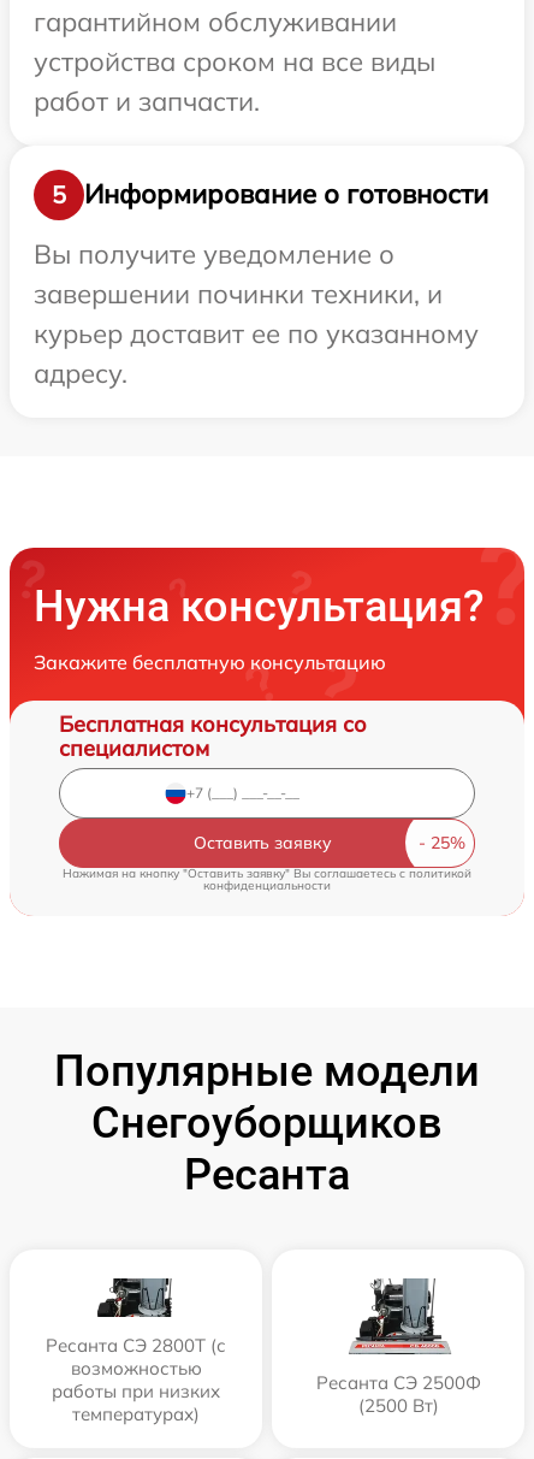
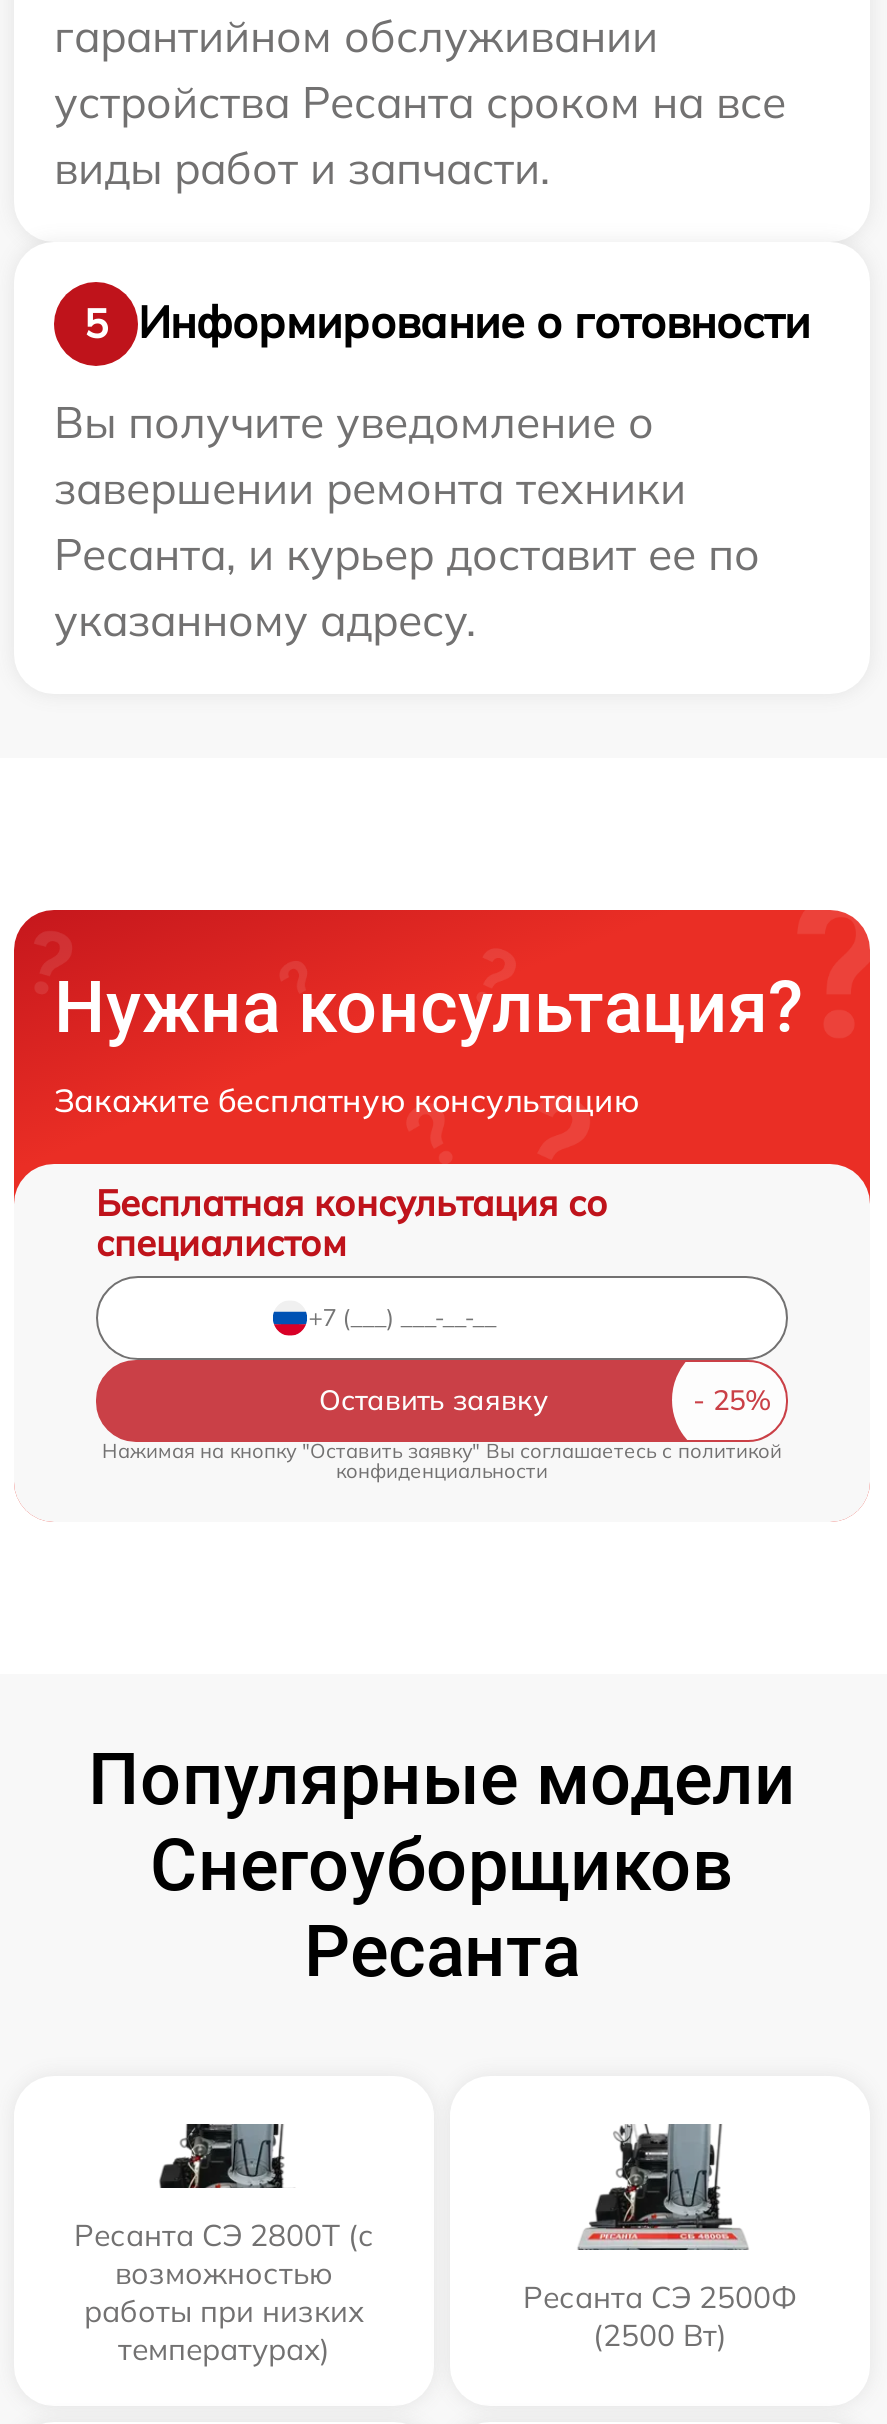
[34,44,435,118] устройства сроком на все виды | работ и запчасти. -> [54,74,786,196] устройства Ресанта сроком на все | виды работ и запчасти.
[34,277,479,390] завершении починки техники, и | курьер доставит ее по указанному | адресу. -> [54,460,760,648] завершении ремонта техники | Ресанта, и курьер доставит ее по | указанному адресу.

